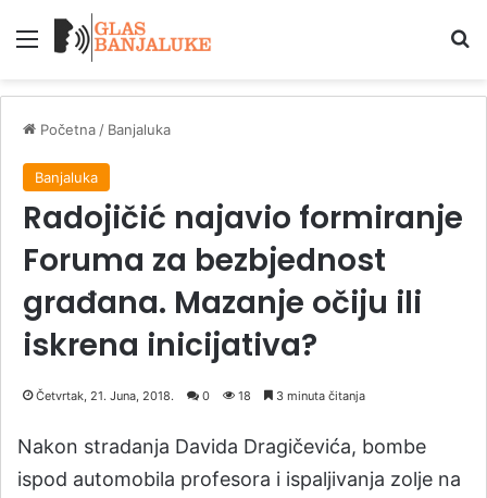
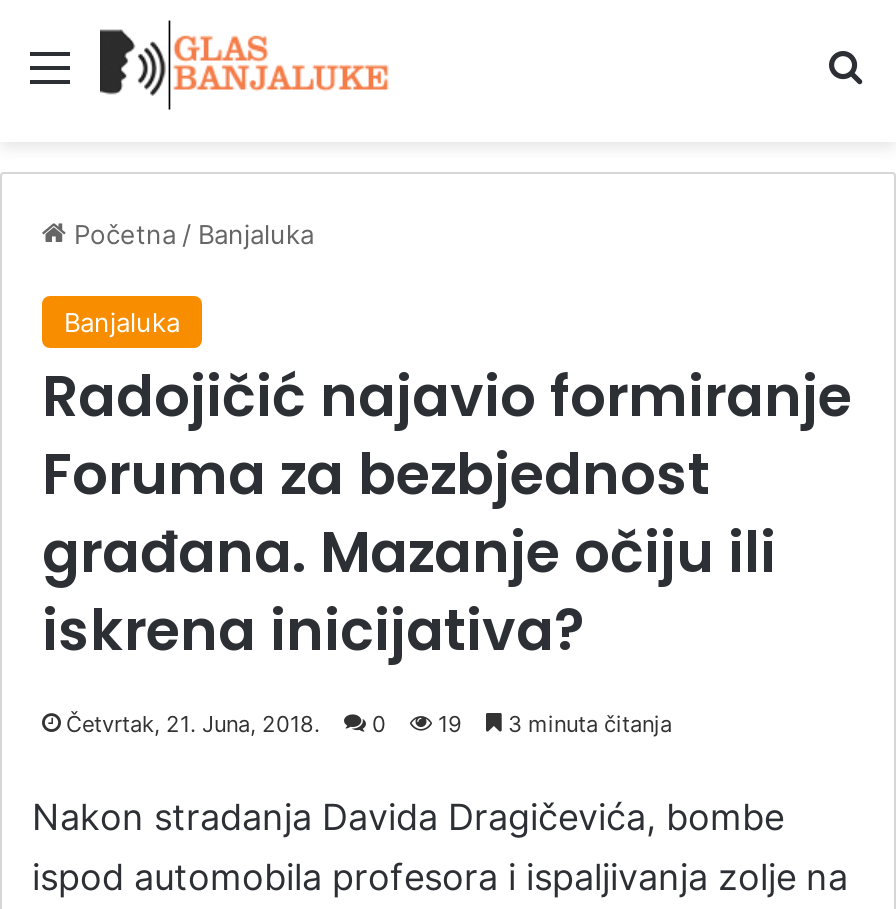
[36,388,365,403] Četvrtak, 21. Juna, 2018. 0 18 3 minuta čitanja -> [66,710,672,738] Četvrtak, 21. Juna, 2018. 0 19 3 minuta čitanja

